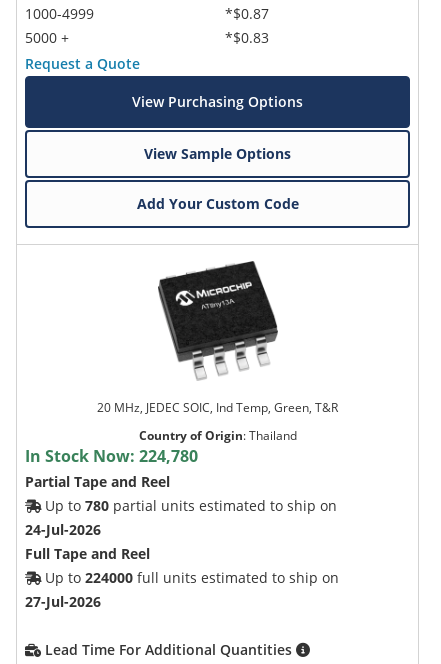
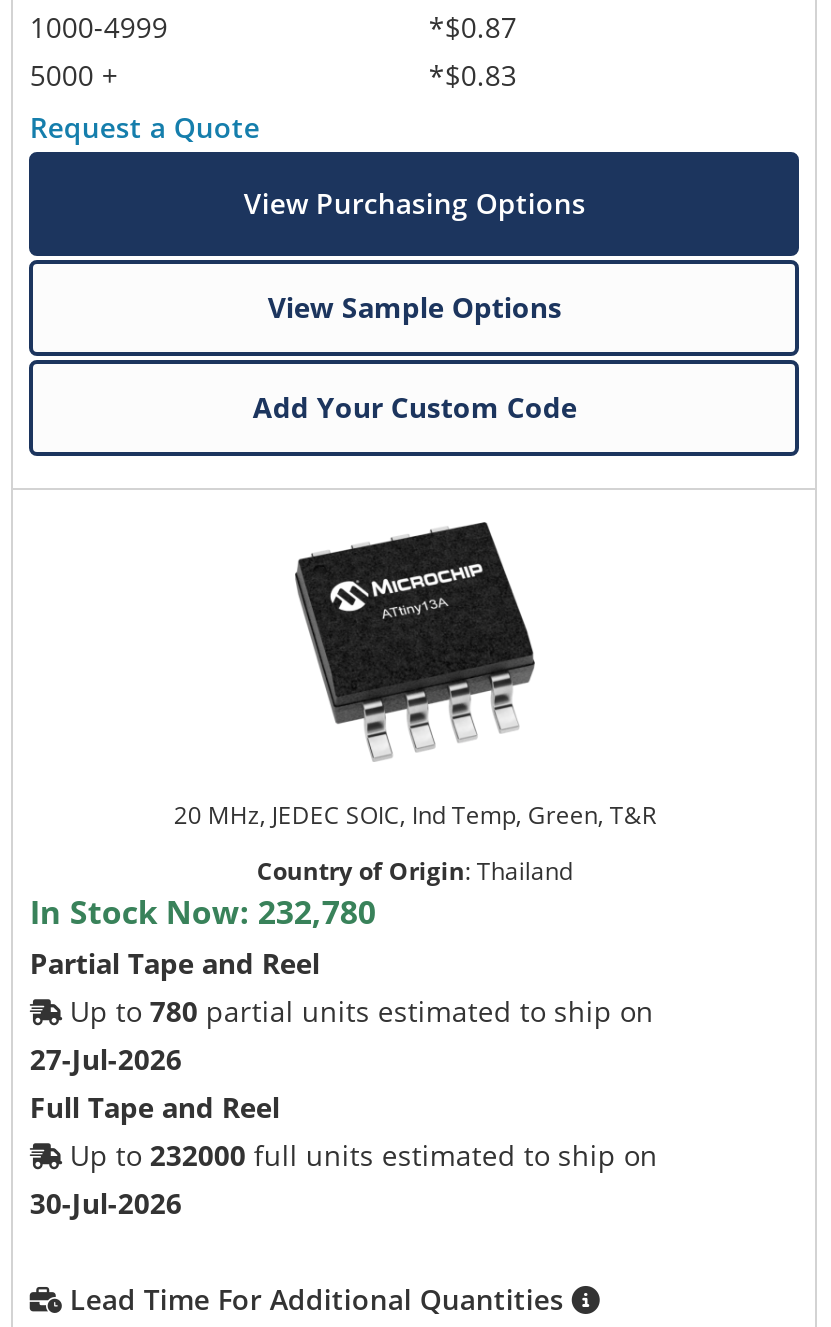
[25,445,198,467] In Stock Now: 224,780 -> [30,889,376,933] In Stock Now: 232,780
[25,520,101,539] 24-Jul-2026 -> [30,1039,182,1077] 27-Jul-2026
[25,568,339,611] Up to 224000 full units estimated to ship on | 27-Jul-2026 -> [30,1135,658,1221] Up to 232000 full units estimated to ship on | 30-Jul-2026

